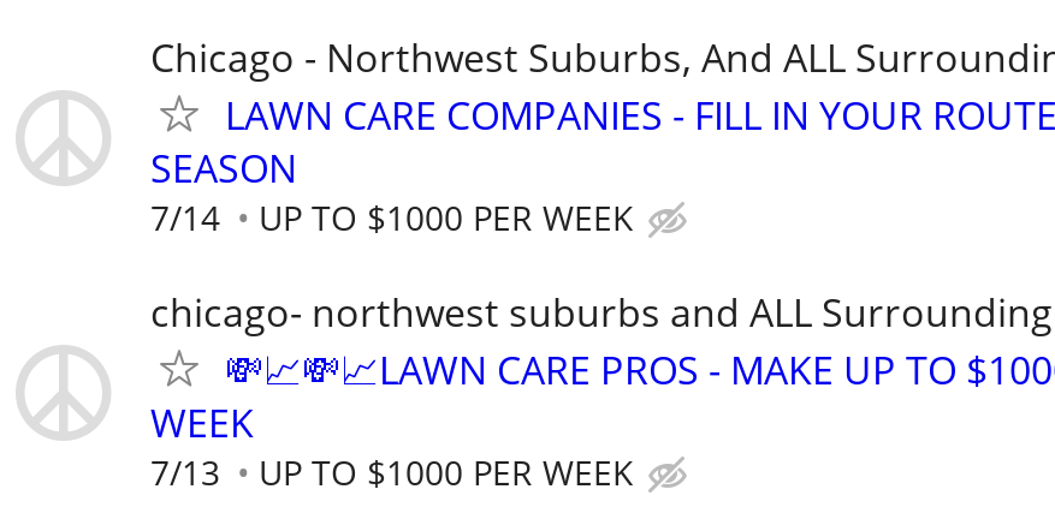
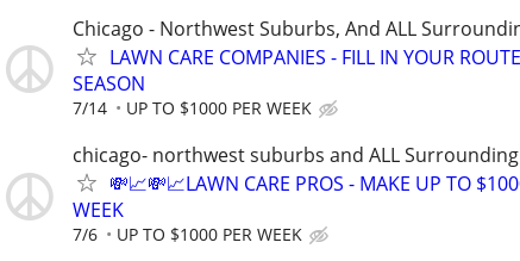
[150,450,634,495] 7/13 UP TO $1000 PER WEEK -> [73,223,302,246] 7/6 UP TO $1000 PER WEEK

